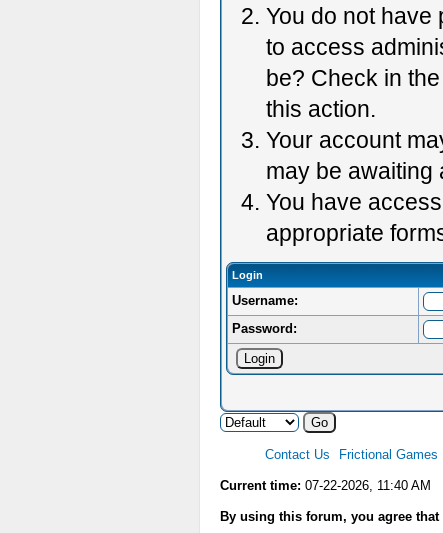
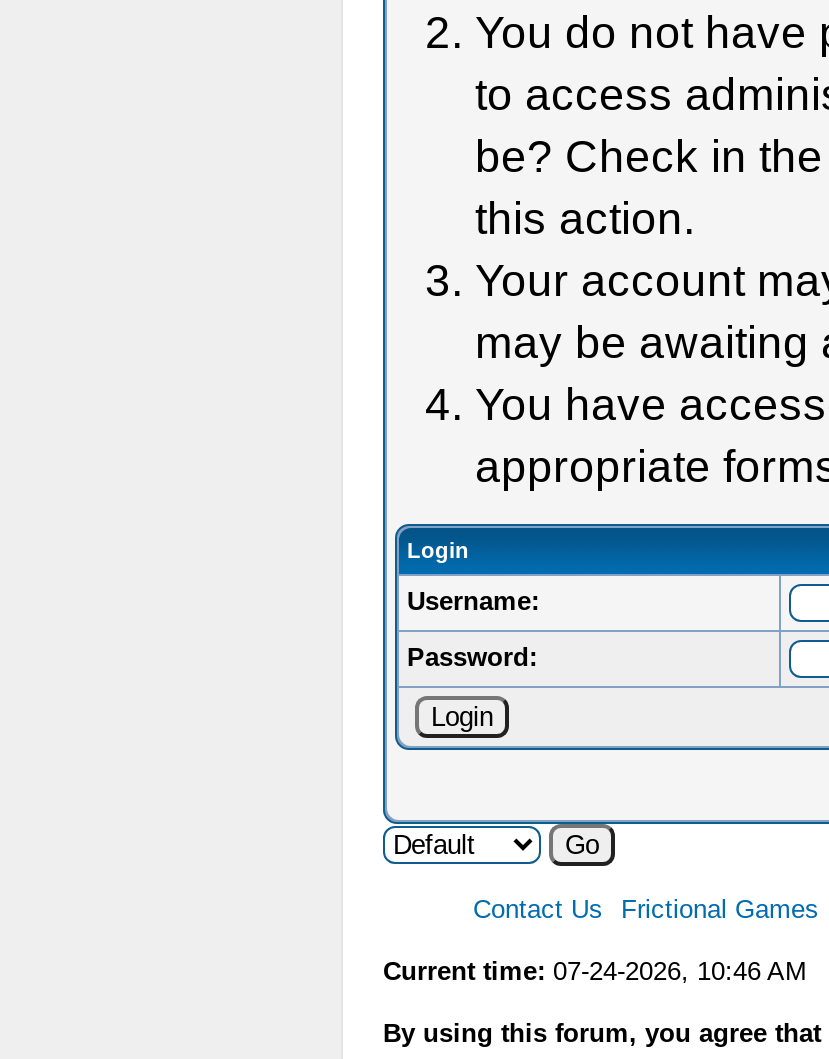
[220,478,431,493] Current time: 07-22-2026, 11:40 AM -> [383,956,807,986] Current time: 07-24-2026, 10:46 AM

